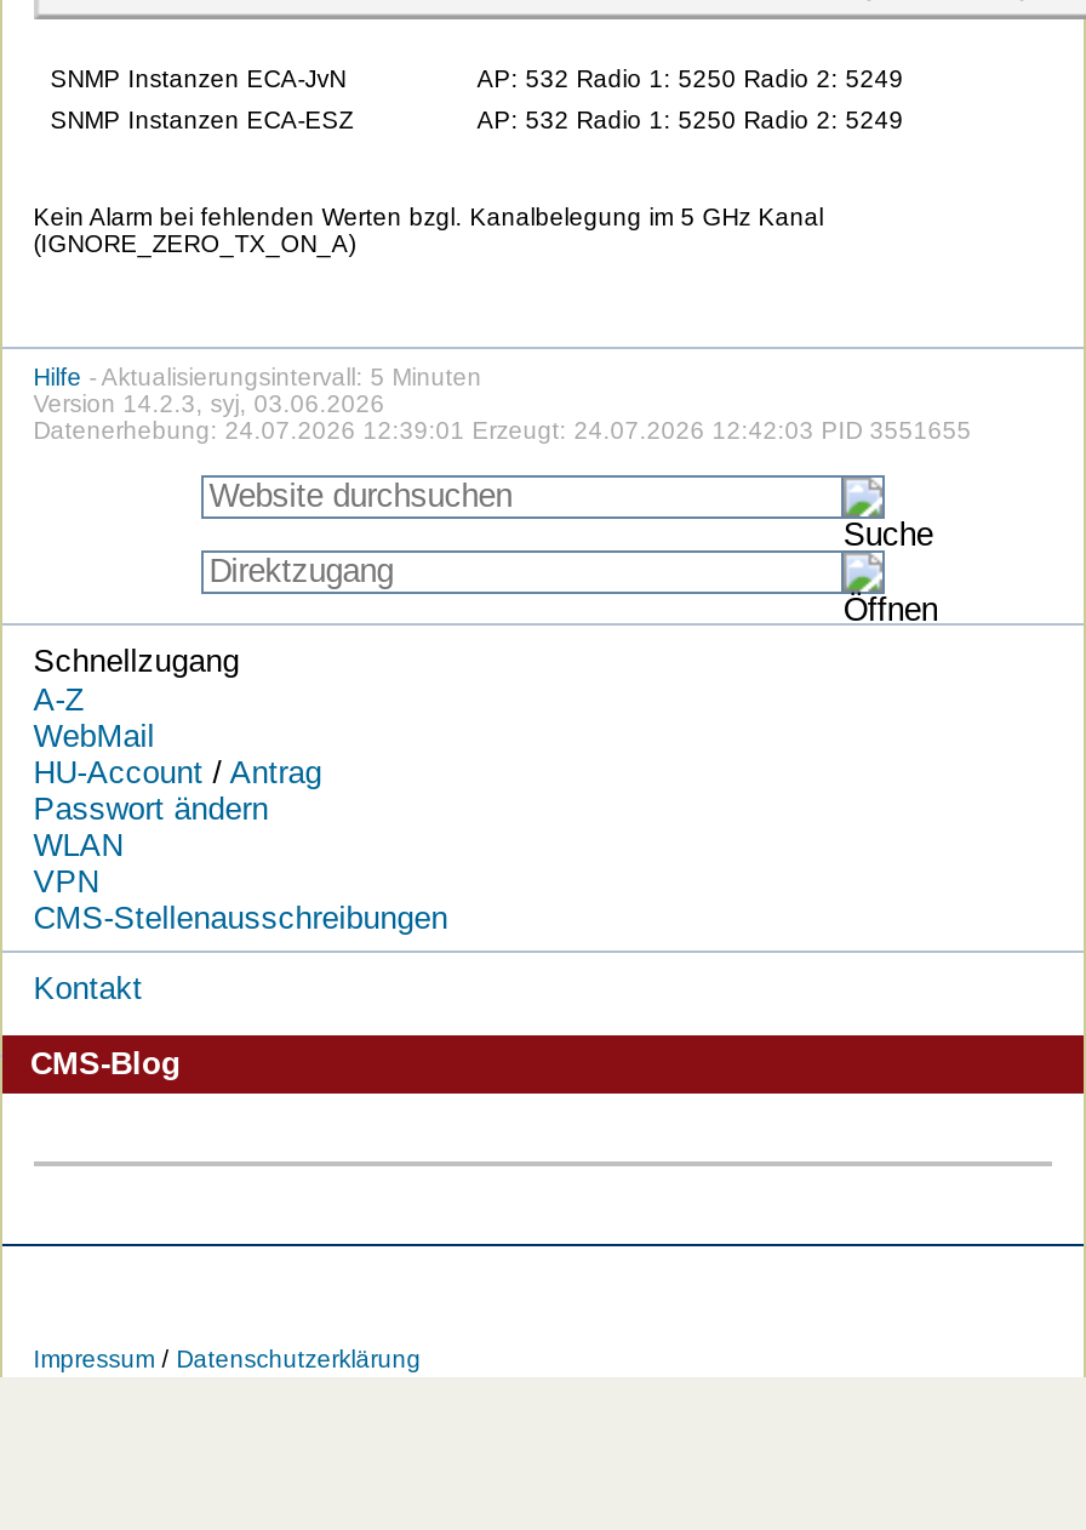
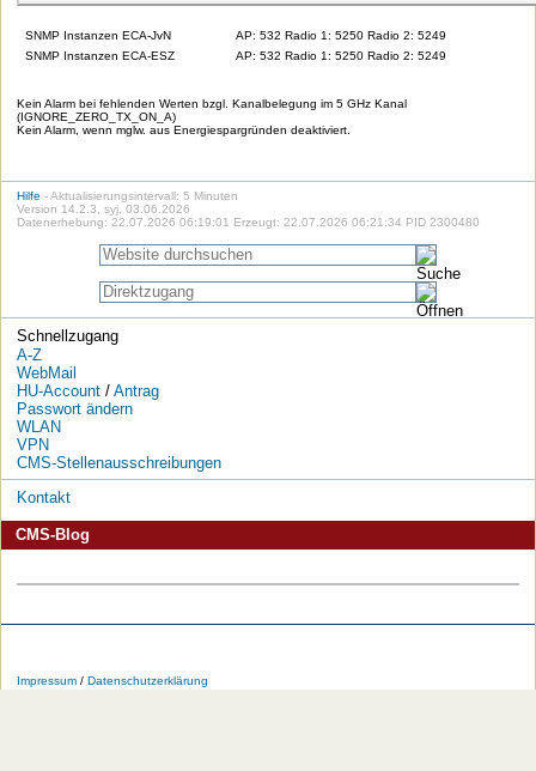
none -> [17,124,350,137] Kein Alarm, wenn mglw. aus Energiespargründen deaktiviert.
[33,417,972,444] Datenerhebung: 24.07.2026 12:39:01 Erzeugt: 24.07.2026 12:42:03 PID 3551655 -> [17,215,480,229] Datenerhebung: 22.07.2026 06:19:01 Erzeugt: 22.07.2026 06:21:34 PID 2300480

